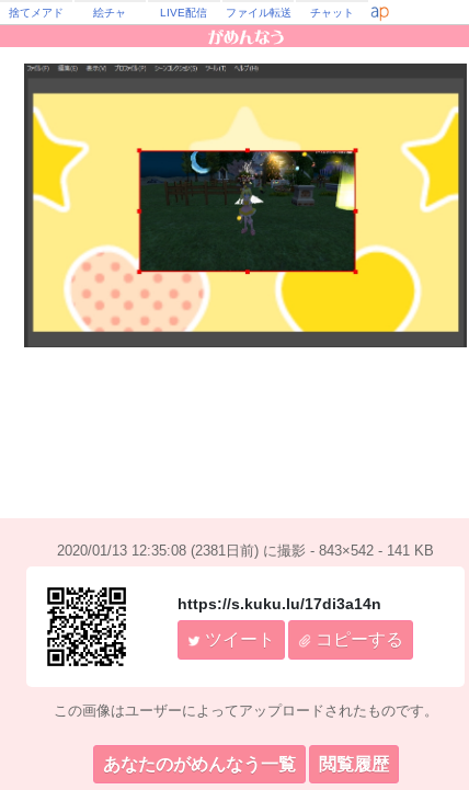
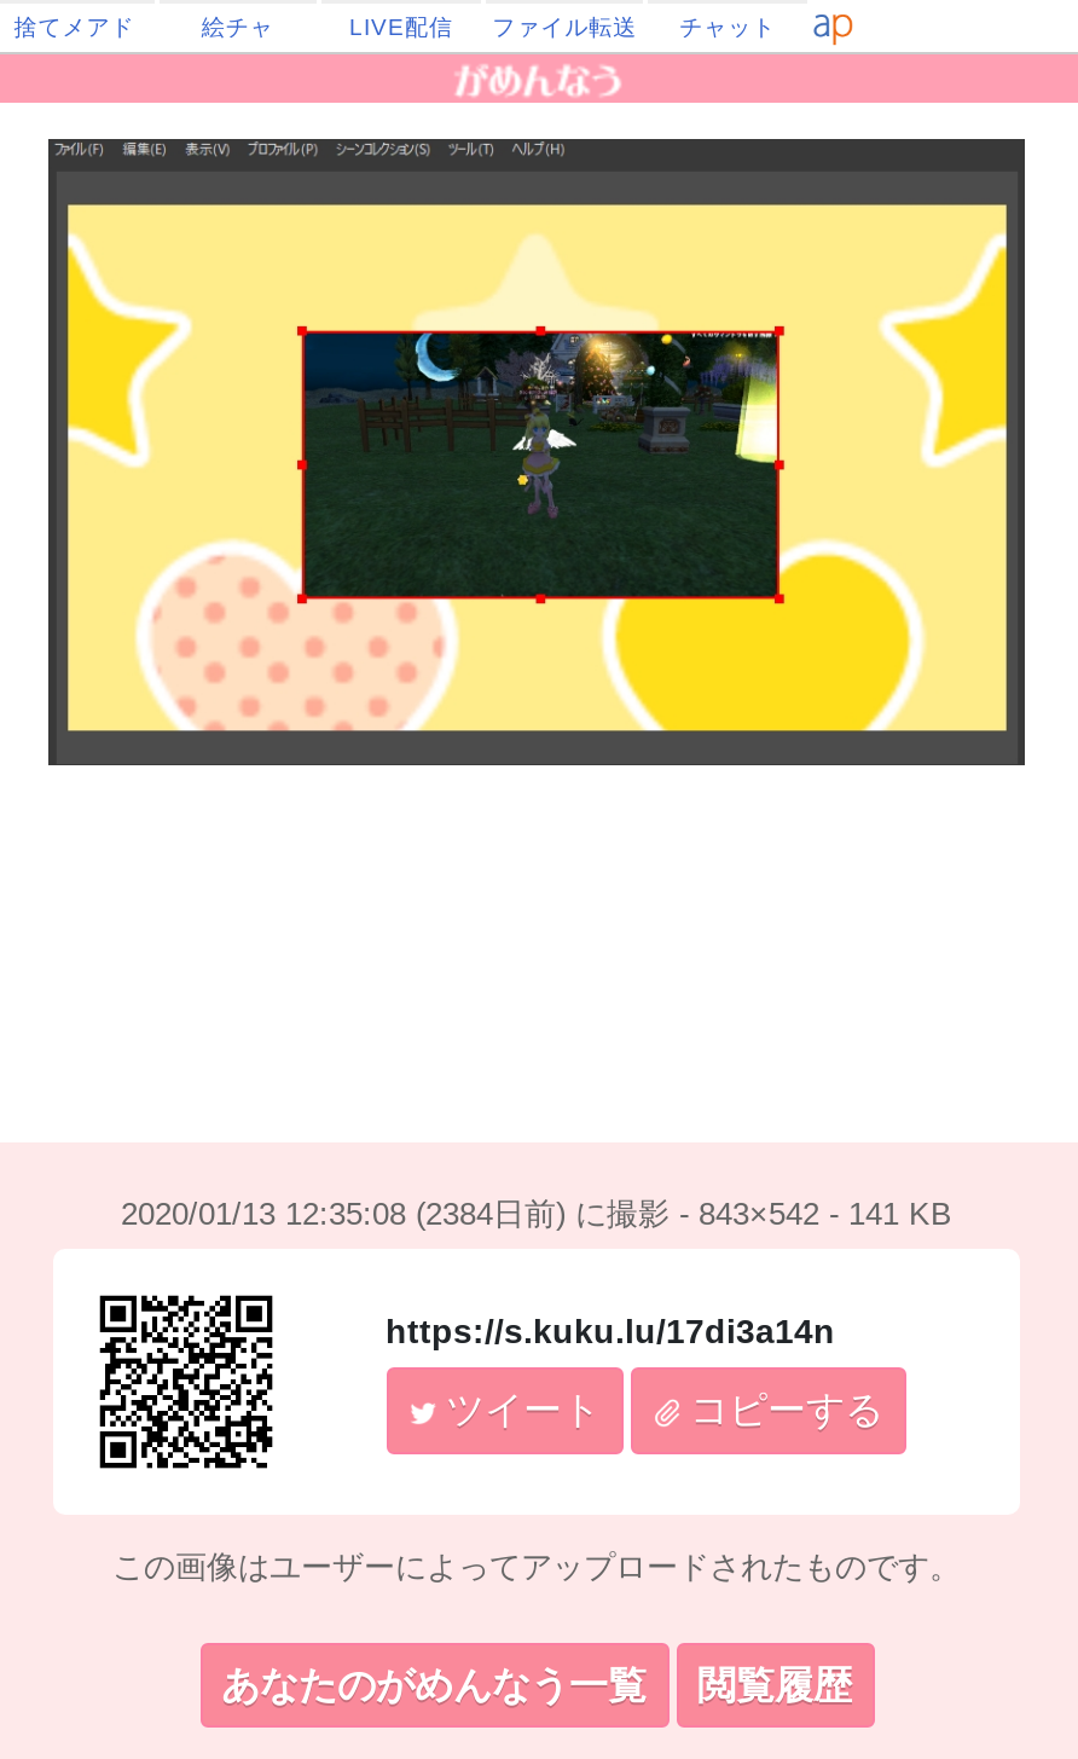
[57,542,434,558] 2020/01/13 12:35:08 (2381日前) に撮影 - 843×542 - 141 KB -> [121,1195,952,1231] 2020/01/13 12:35:08 (2384日前) に撮影 - 843×542 - 141 KB

